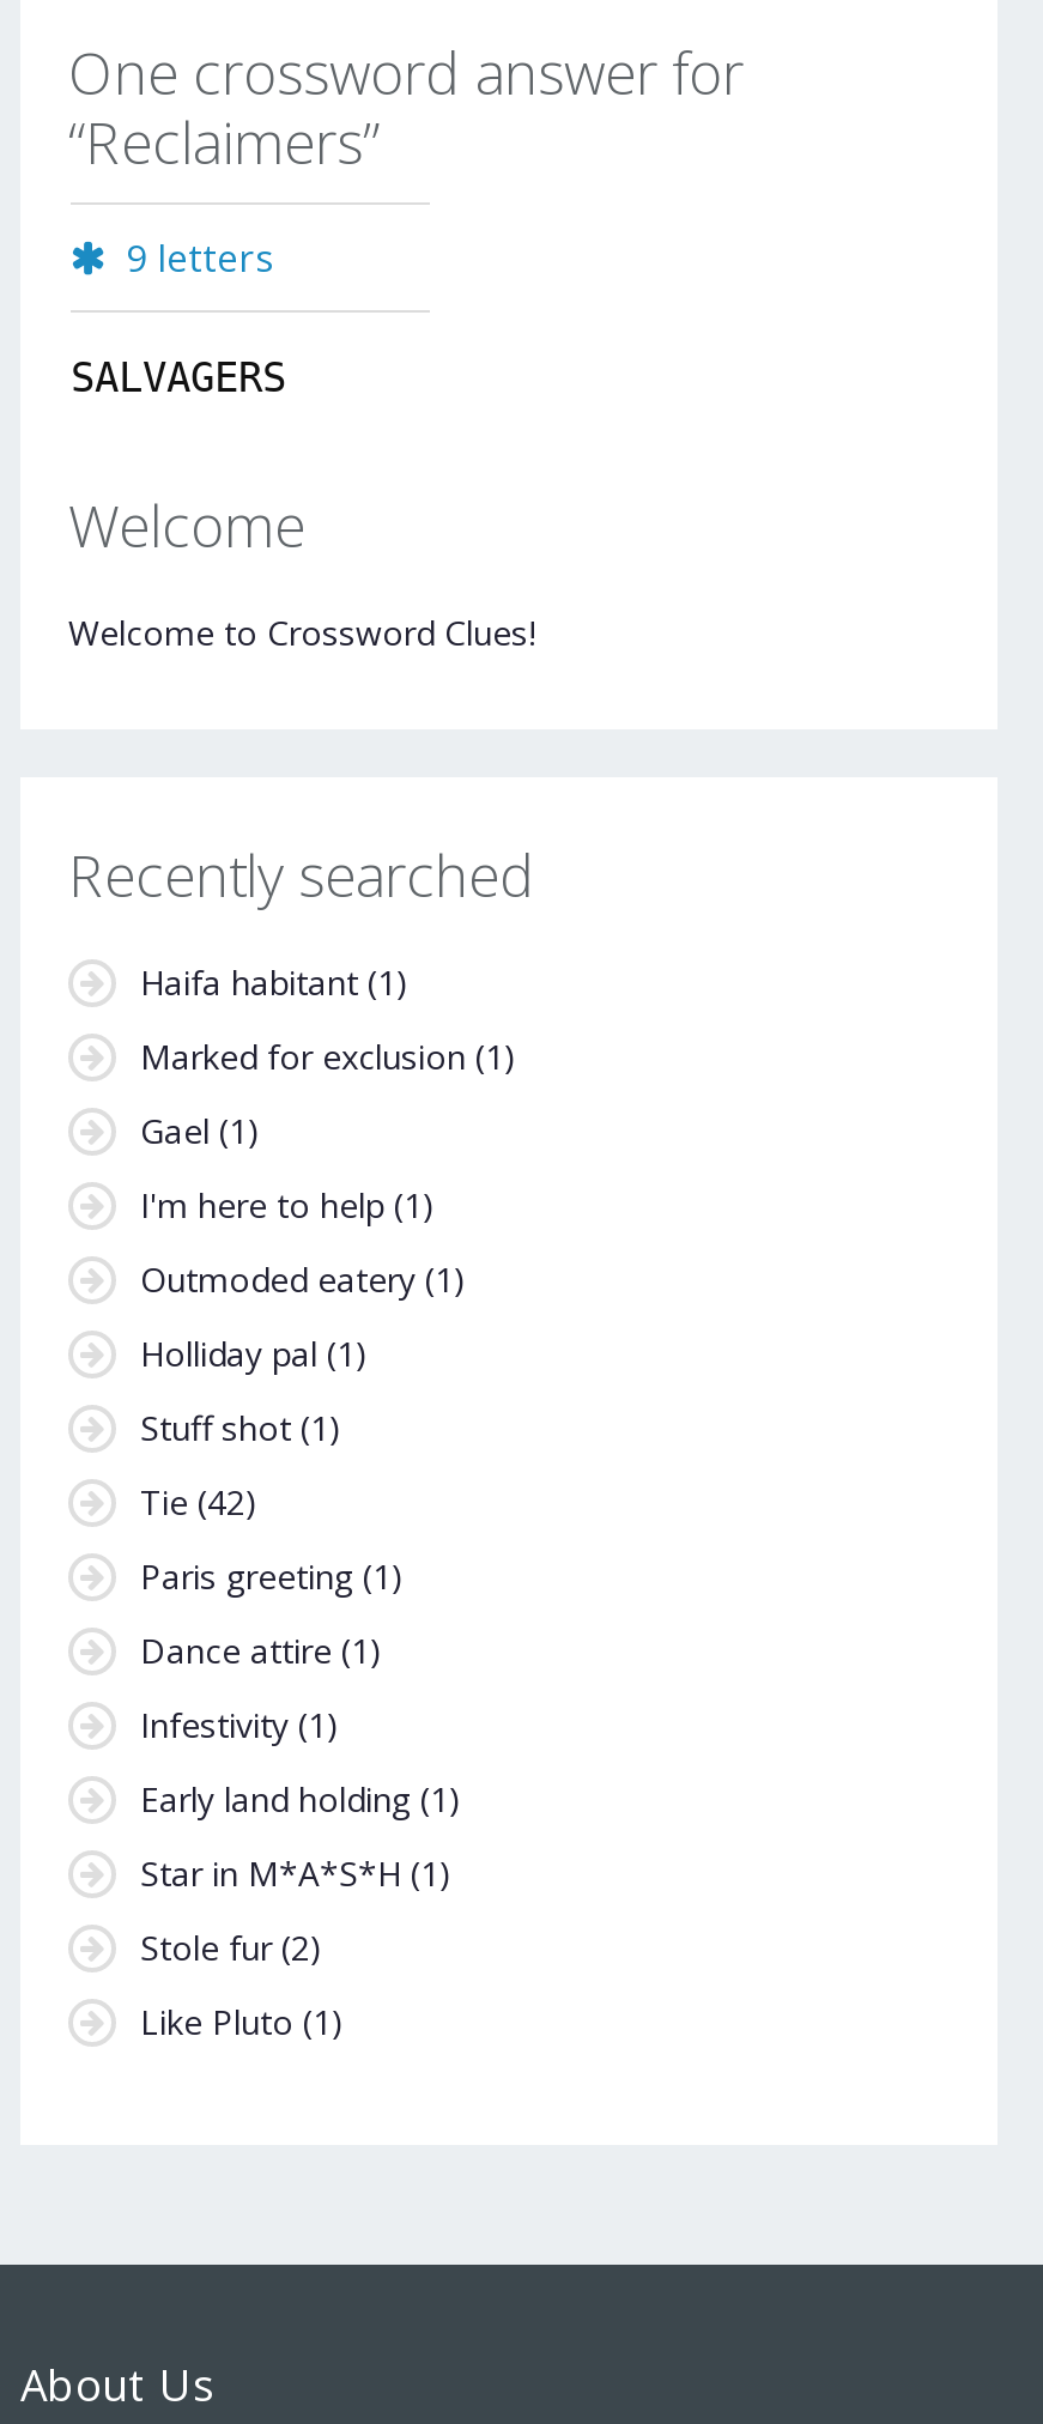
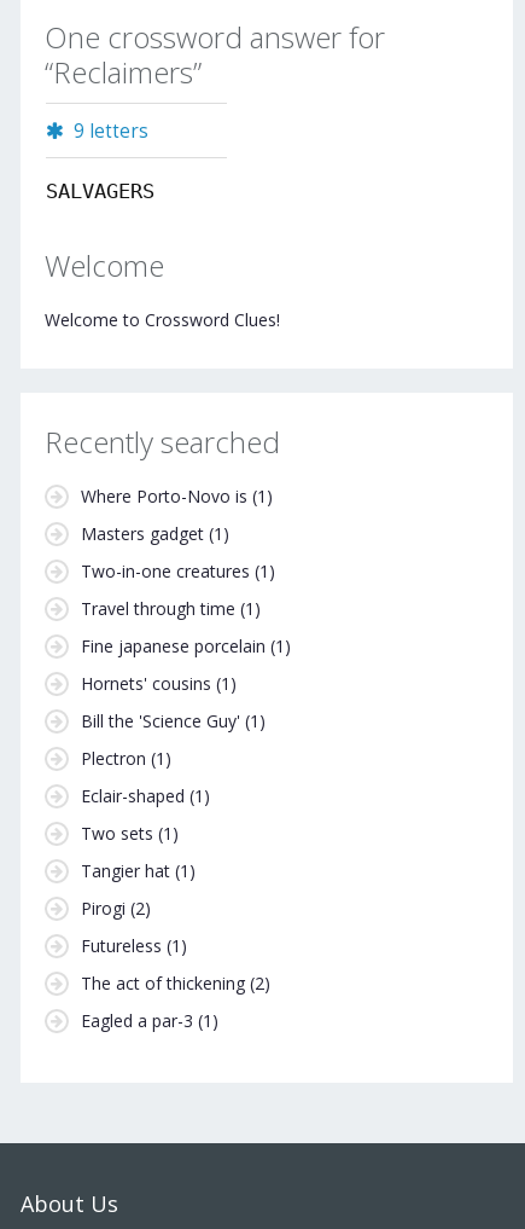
[140,959,408,1005] Haifa habitant (1) -> [81,485,273,508] Where Porto-Novo is (1)
[140,1034,516,1079] Marked for exclusion (1) -> [81,522,229,545] Masters gadget (1)
[140,1108,260,1153] Gael (1) -> [81,560,275,582] Two-in-one creatures (1)
[140,1182,435,1228] I'm here to help (1) -> [81,597,261,620] Travel through time (1)
[140,1256,466,1302] Outmoded eatery (1) -> [81,634,291,657] Fine japanese porcelain (1)
[140,1331,368,1376] Holliday pal (1) -> [81,672,237,695] Hornets' cousins (1)
[140,1405,341,1450] Stuff shot (1) -> [81,709,266,732] Bill the 'Science Guy' (1)
[140,1479,257,1525] Tie (42) -> [81,747,171,770] Plectron (1)
[140,1553,404,1599] Paris greeting (1) -> [81,784,210,807] Eclair-shaped (1)
[140,1628,382,1673] Dance attire (1) -> [81,822,179,845] Two sets (1)
[140,1702,339,1747] Infestivity (1) -> [81,859,196,882] Tangier hat (1)
[140,1776,461,1822] Early land holding (1) -> [81,897,151,920] Pirogi (2)
[140,1850,451,1896] Star in M*A*S*H (1) -> [81,934,187,957] Futureless (1)
[140,1925,322,1970] Stole fur (2) -> [81,972,270,995] The act of thickening (2)
[140,1999,344,2044] Like Pluto (1) -> [81,1009,218,1032] Eagled a par-3 (1)

